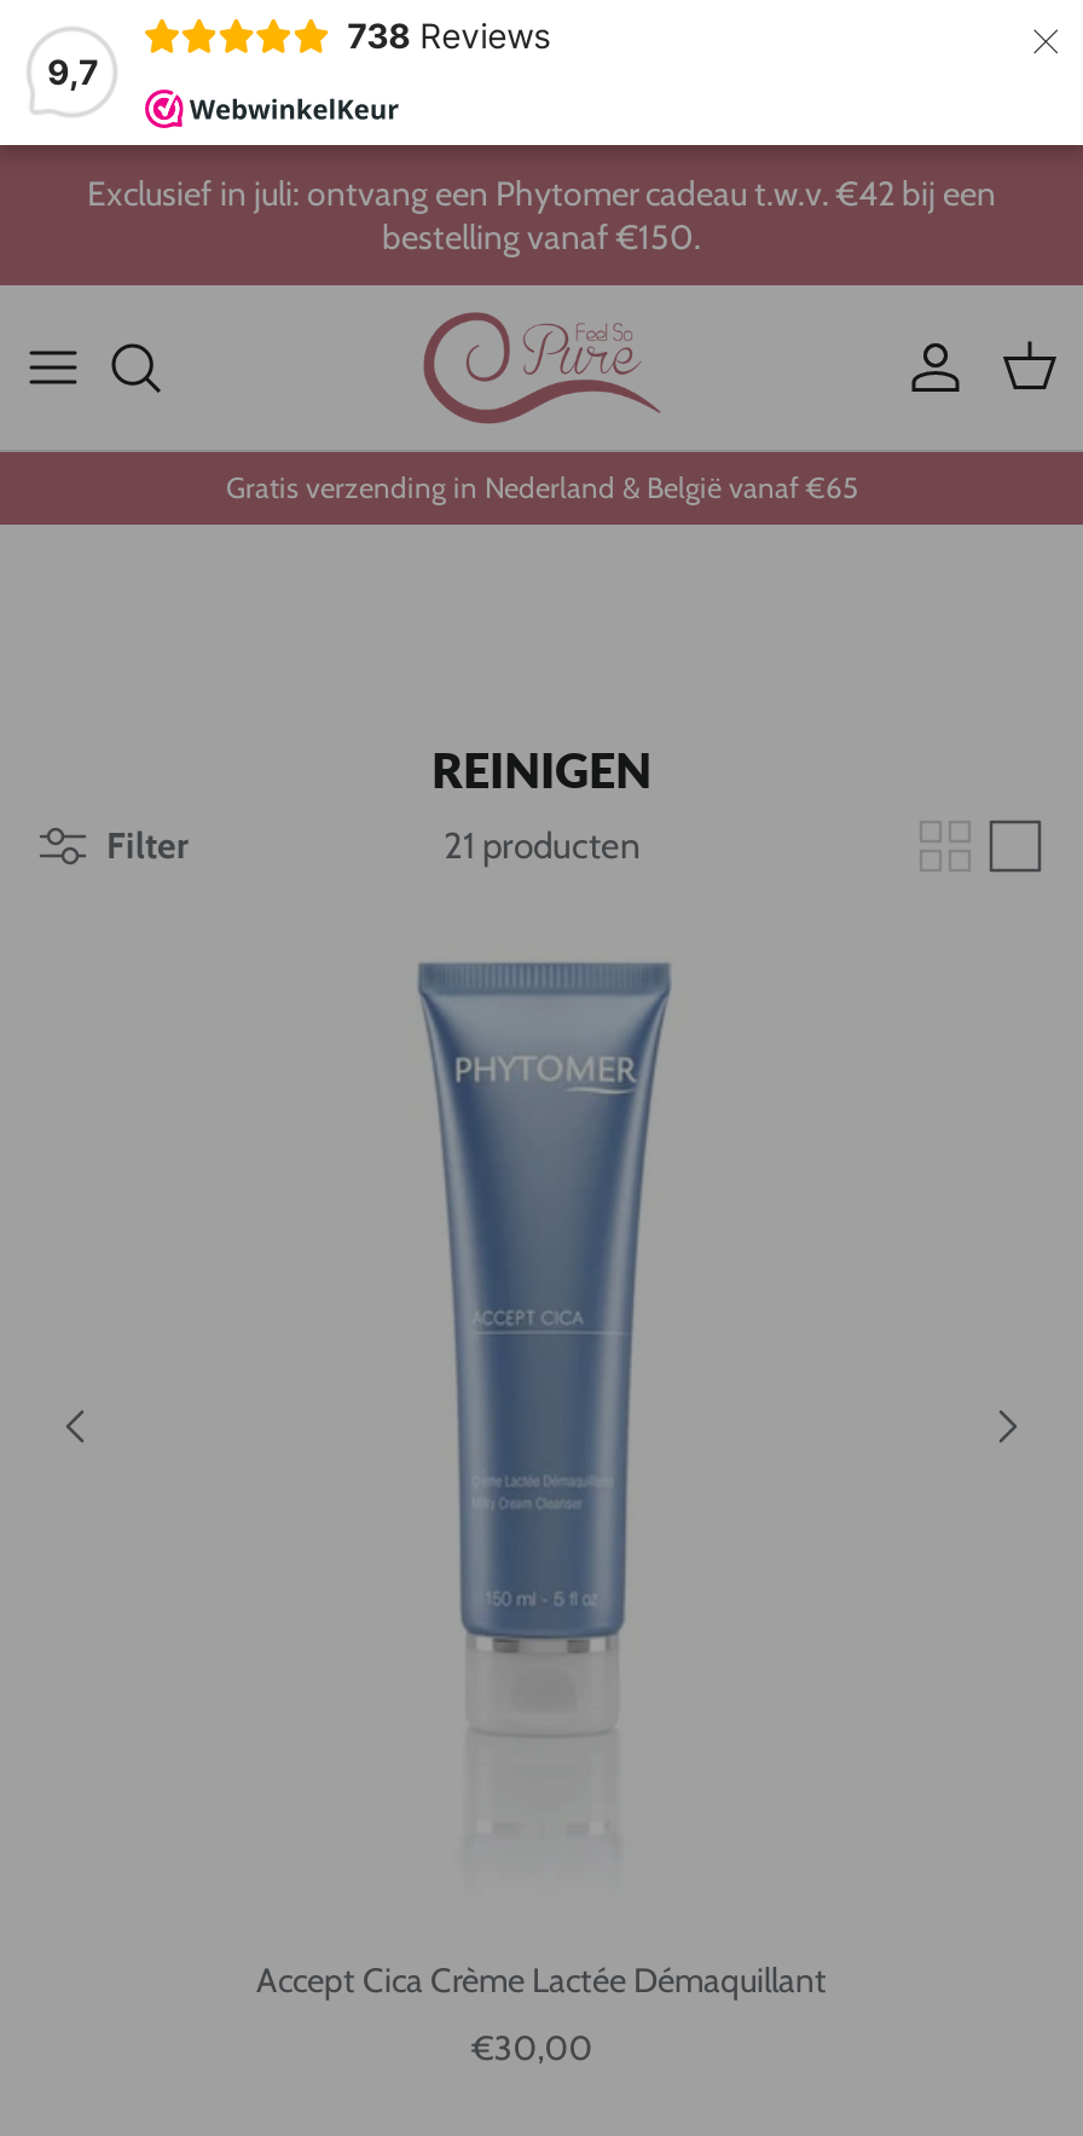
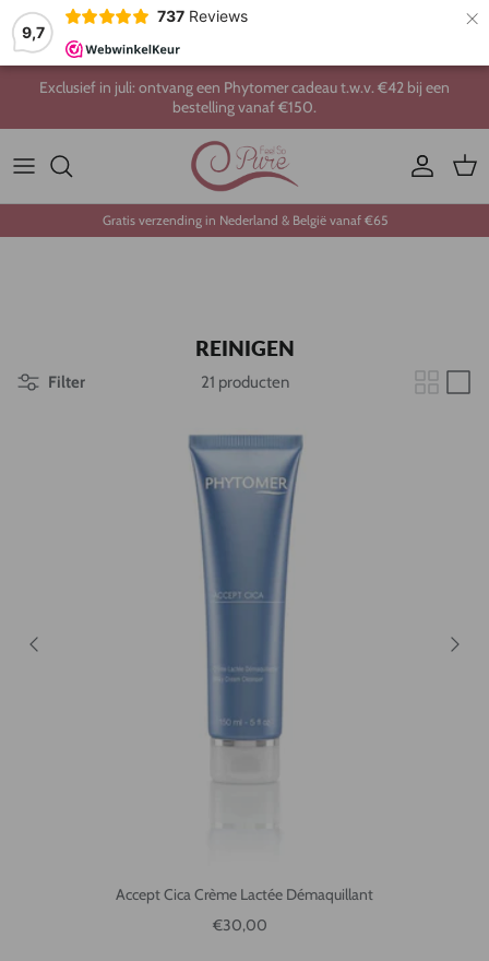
[347,15,550,56] 738 Reviews -> [157,7,247,25] 737 Reviews

